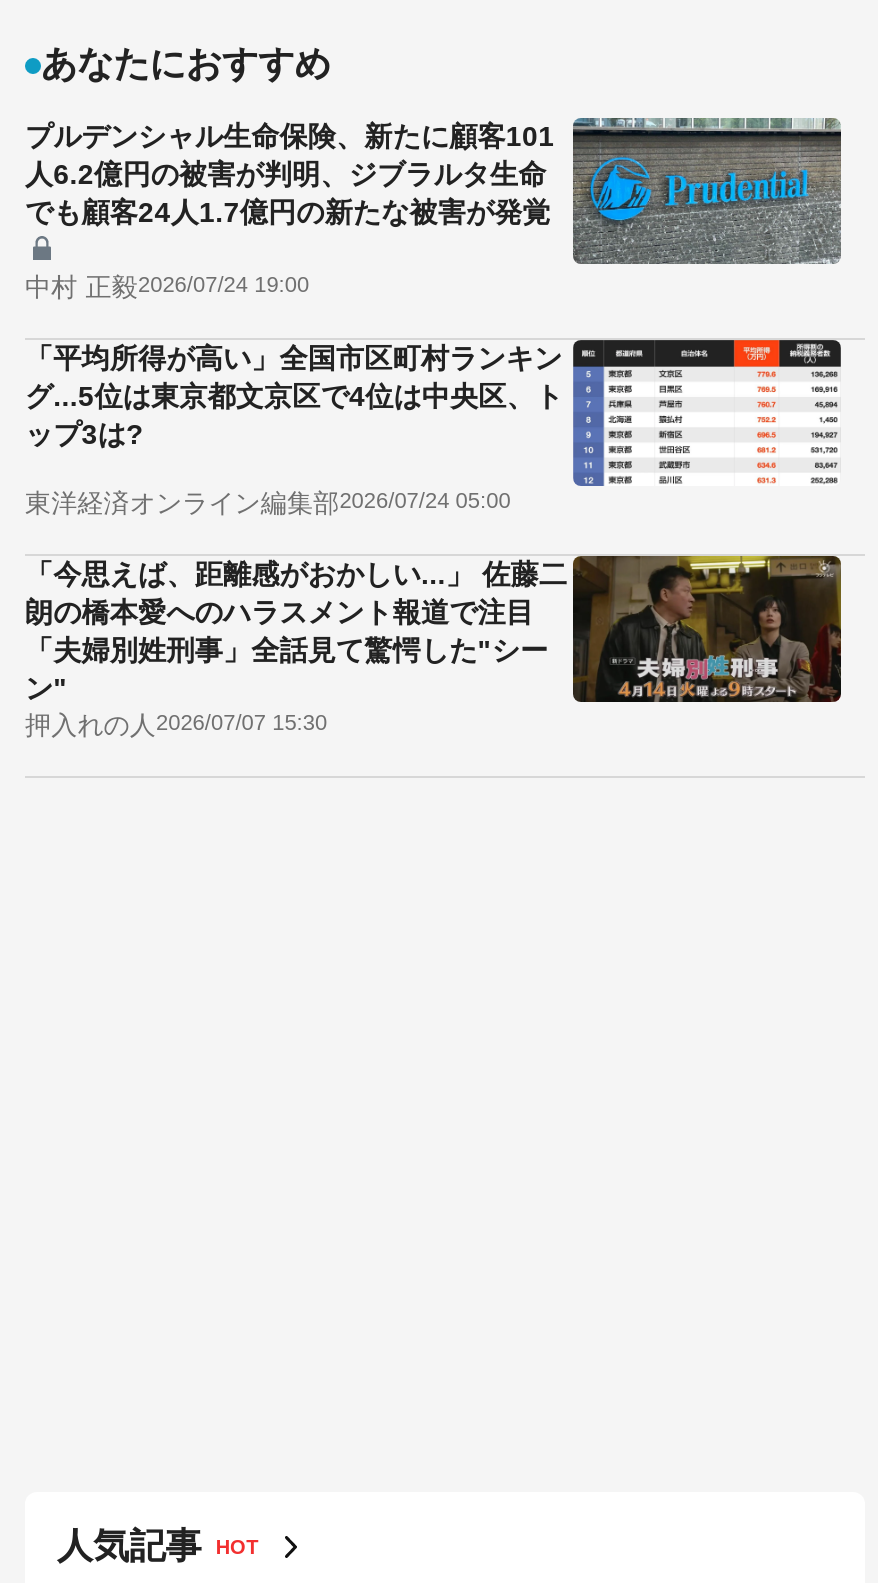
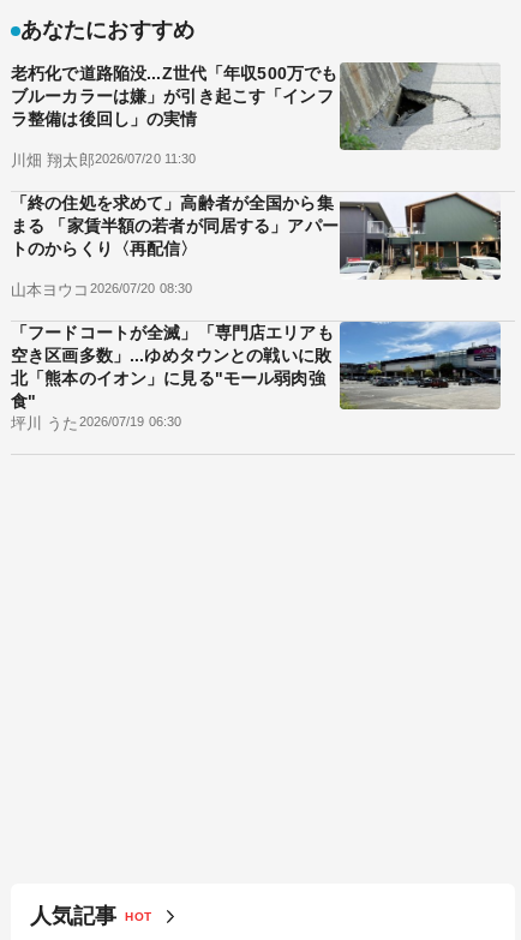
[25,118,843,264] [image] | プルデンシャル生命保険、新たに顧客101 | 人6.2億円の被害が判明、ジブラルタ生命 | でも顧客24人1.7億円の新たな被害が発覚 -> [11,62,501,150] [image] | 老朽化で道路陥没...Z世代「年収500万でも | ブルーカラーは嫌」が引き起こす「インフ | ラ整備は後回し」の実情
[25,272,309,302] 中村 正毅2026/07/24 19:00 -> [11,151,196,169] 川畑 翔太郎2026/07/20 11:30
[25,338,843,488] [image] | 「平均所得が高い」全国市区町村ランキン | グ...5位は東京都文京区で4位は中央区、ト | ップ3は? -> [11,192,502,281] [image] | 「終の住処を求めて」高齢者が全国から集 | まる 「家賃半額の若者が同居する」アパー | トのからくり〈再配信〉
[25,488,511,518] 東洋経済オンライン編集部2026/07/24 05:00 -> [11,281,192,299] 山本ヨウコ2026/07/20 08:30
[25,554,843,740] [image] | 「今思えば、距離感がおかしい...」 佐藤二 | 朗の橋本愛へのハラスメント報道で注目 | 「夫婦別姓刑事」全話見て驚愕した"シー | ン" | 押入れの人2026/07/07 15:30 -> [11,321,502,432] [image] | 「フードコートが全滅」「専門店エリアも | 空き区画多数」...ゆめタウンとの戦いに敗 | 北「熊本のイオン」に見る"モール弱肉強 | 食" | 坪川 うた2026/07/19 06:30

